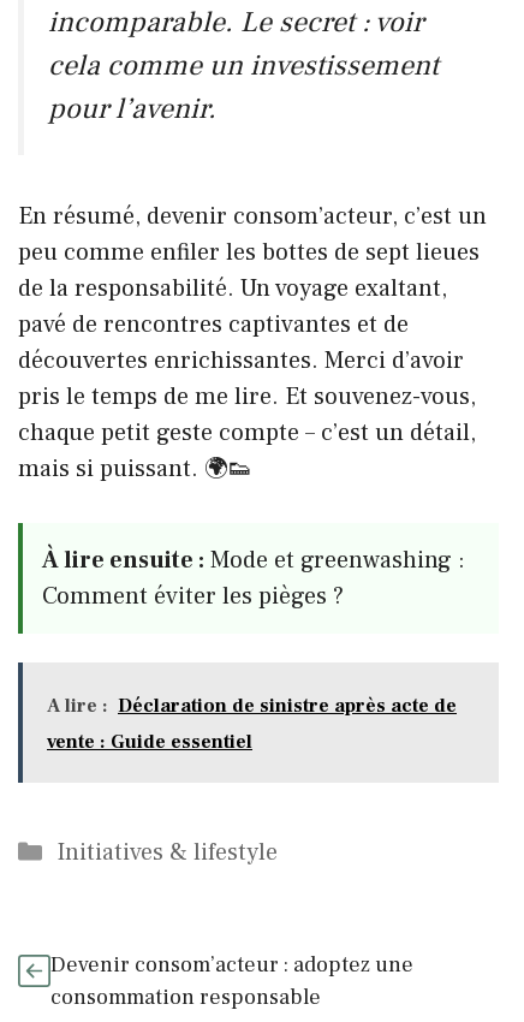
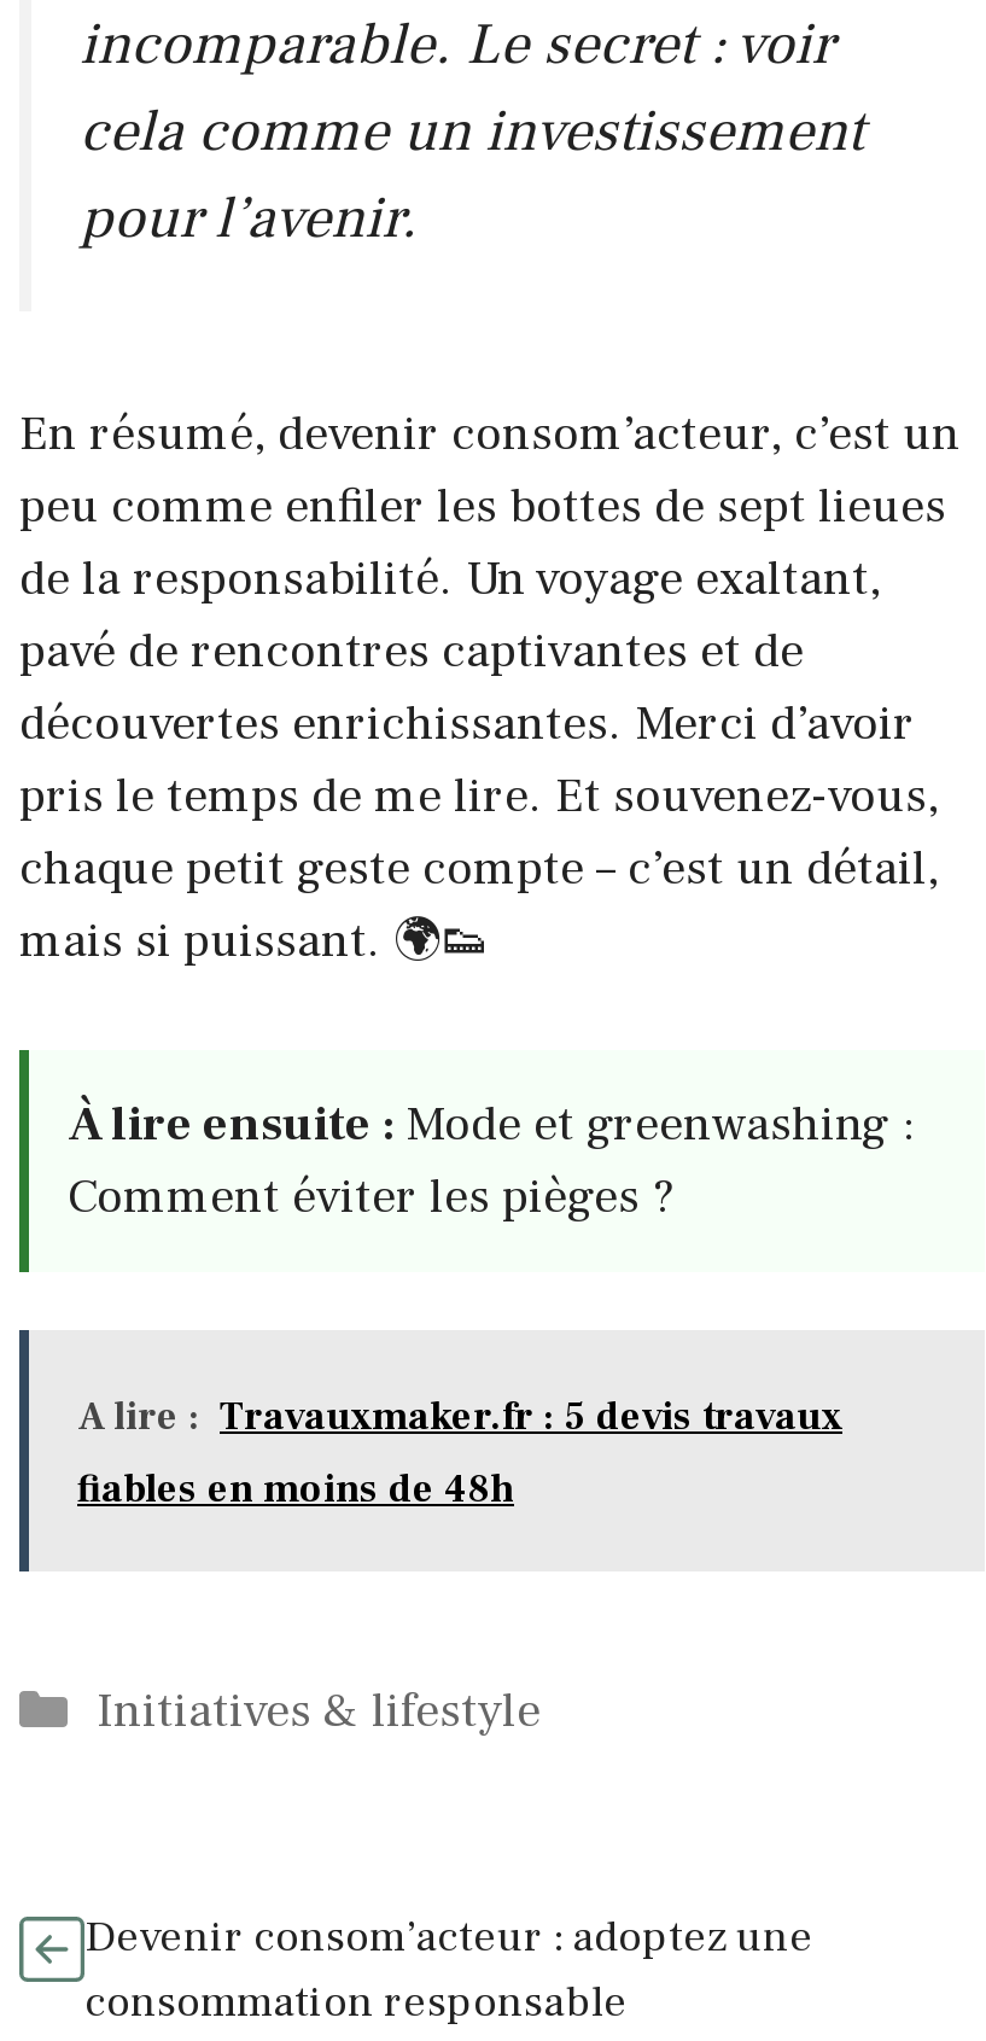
[47,694,457,718] A lire : Déclaration de sinistre après acte de -> [77,1393,842,1441] A lire : Travauxmaker.fr : 5 devis travaux
[47,730,252,754] vente : Guide essentiel -> [77,1465,514,1514] fiables en moins de 48h

